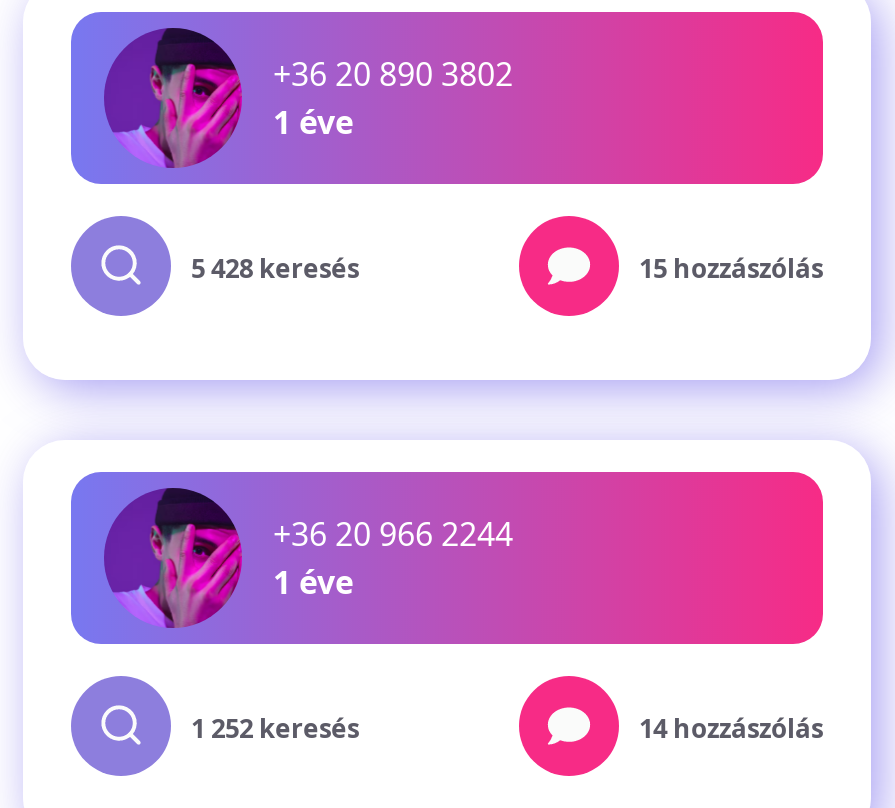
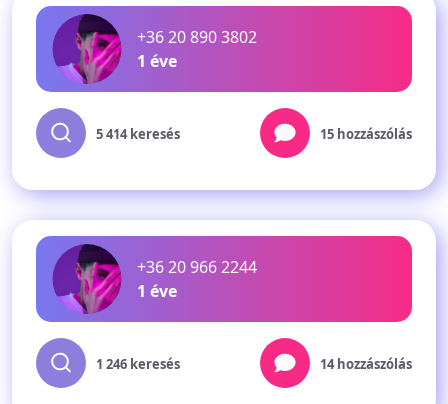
[191,250,359,286] 5 428 keresés -> [96,125,180,143] 5 414 keresés
[191,710,359,746] 1 252 keresés -> [96,355,180,373] 1 246 keresés

